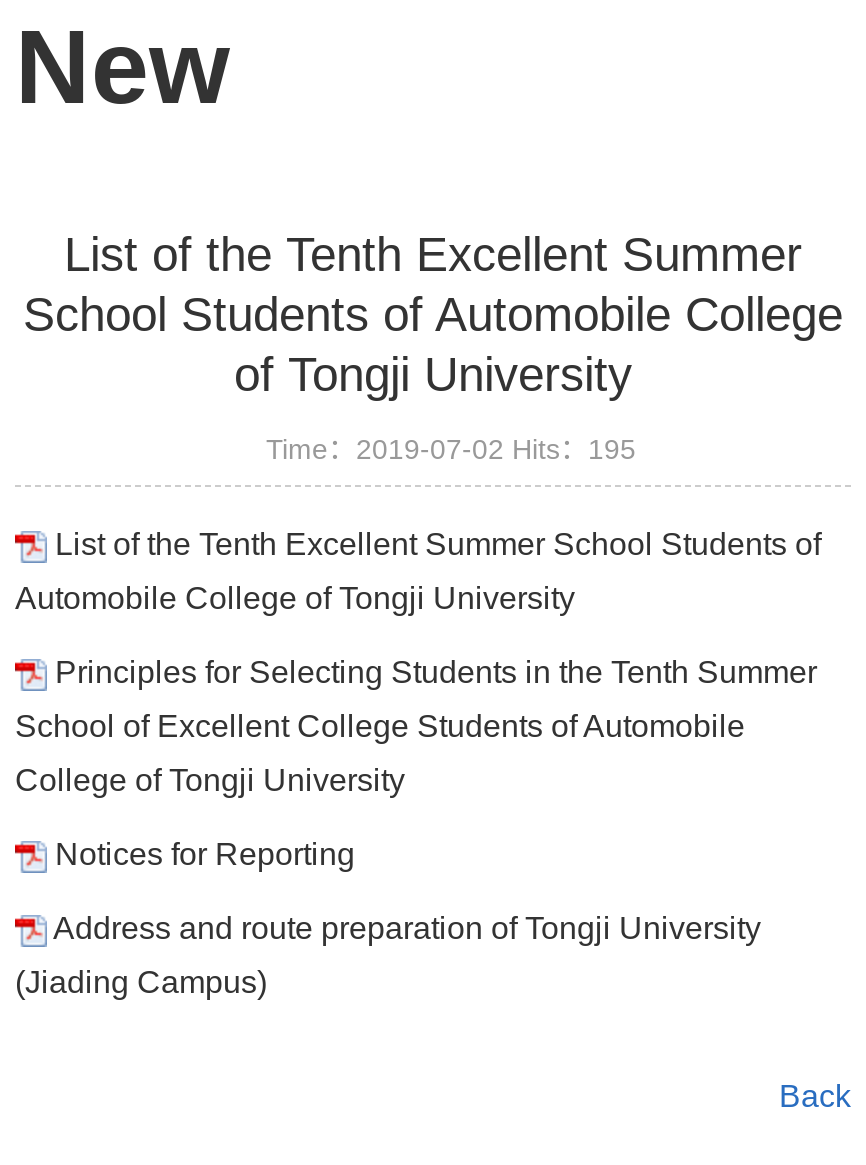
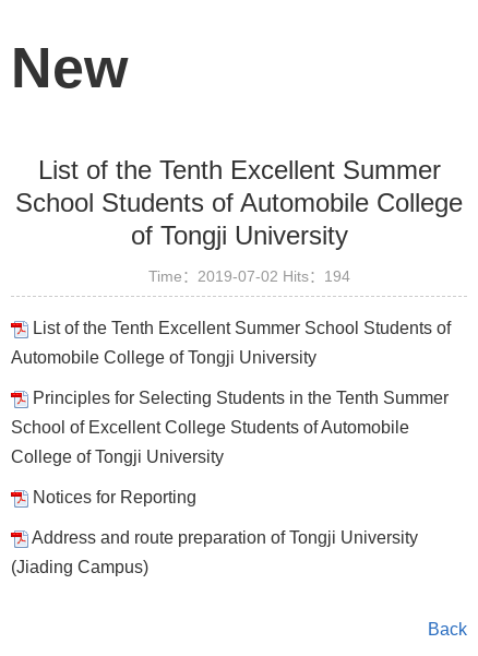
[230,434,636,466] Time：2019-07-02 Hits：195 -> [128,268,350,285] Time：2019-07-02 Hits：194

